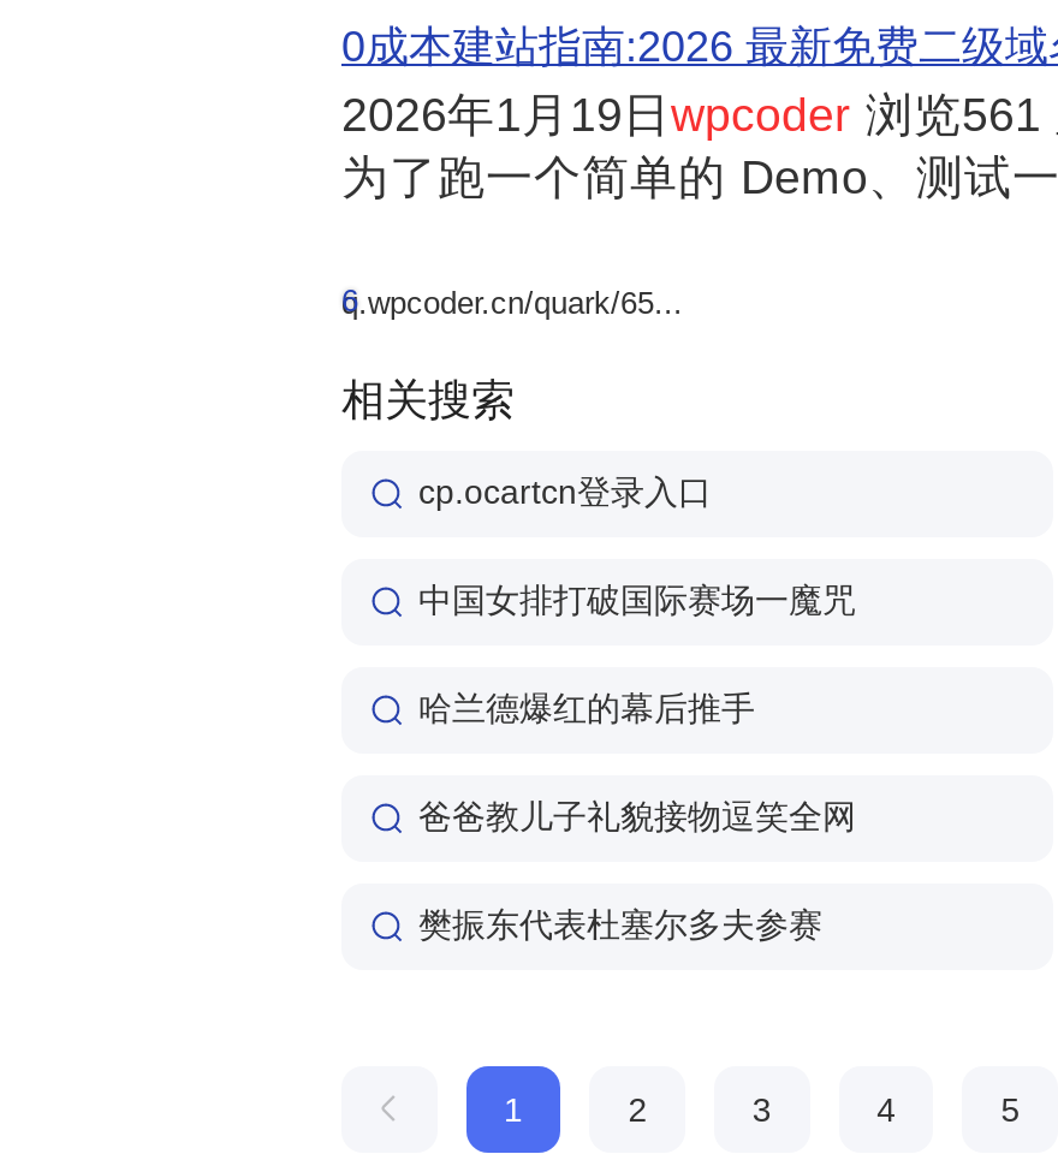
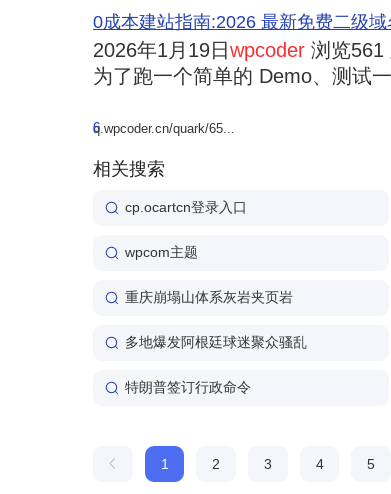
[418,581,856,619] 中国女排打破国际赛场一魔咒 -> [125,244,198,260] wpcom主题
[418,689,755,727] 哈兰德爆红的幕后推手 -> [125,289,293,305] 重庆崩塌山体系灰岩夹页岩
[418,797,856,835] 爸爸教儿子礼貌接物逗笑全网 -> [125,334,307,350] 多地爆发阿根廷球迷聚众骚乱
[418,905,822,944] 樊振东代表杜塞尔多夫参赛 -> [125,379,251,395] 特朗普签订行政命令

